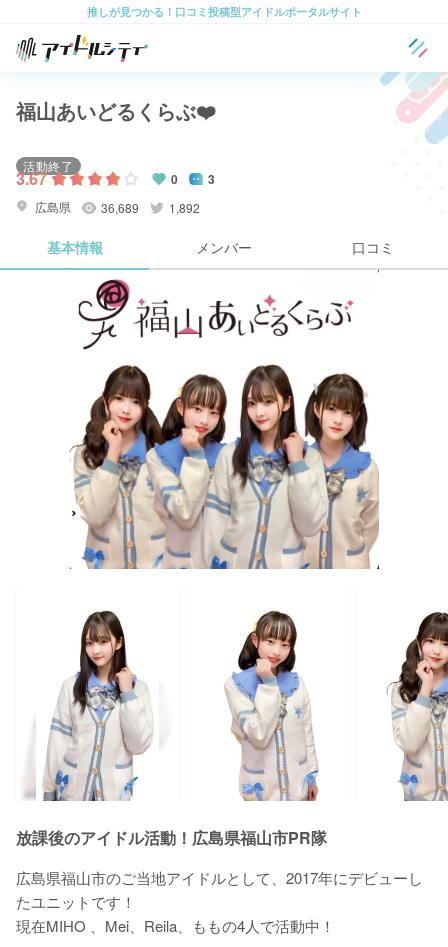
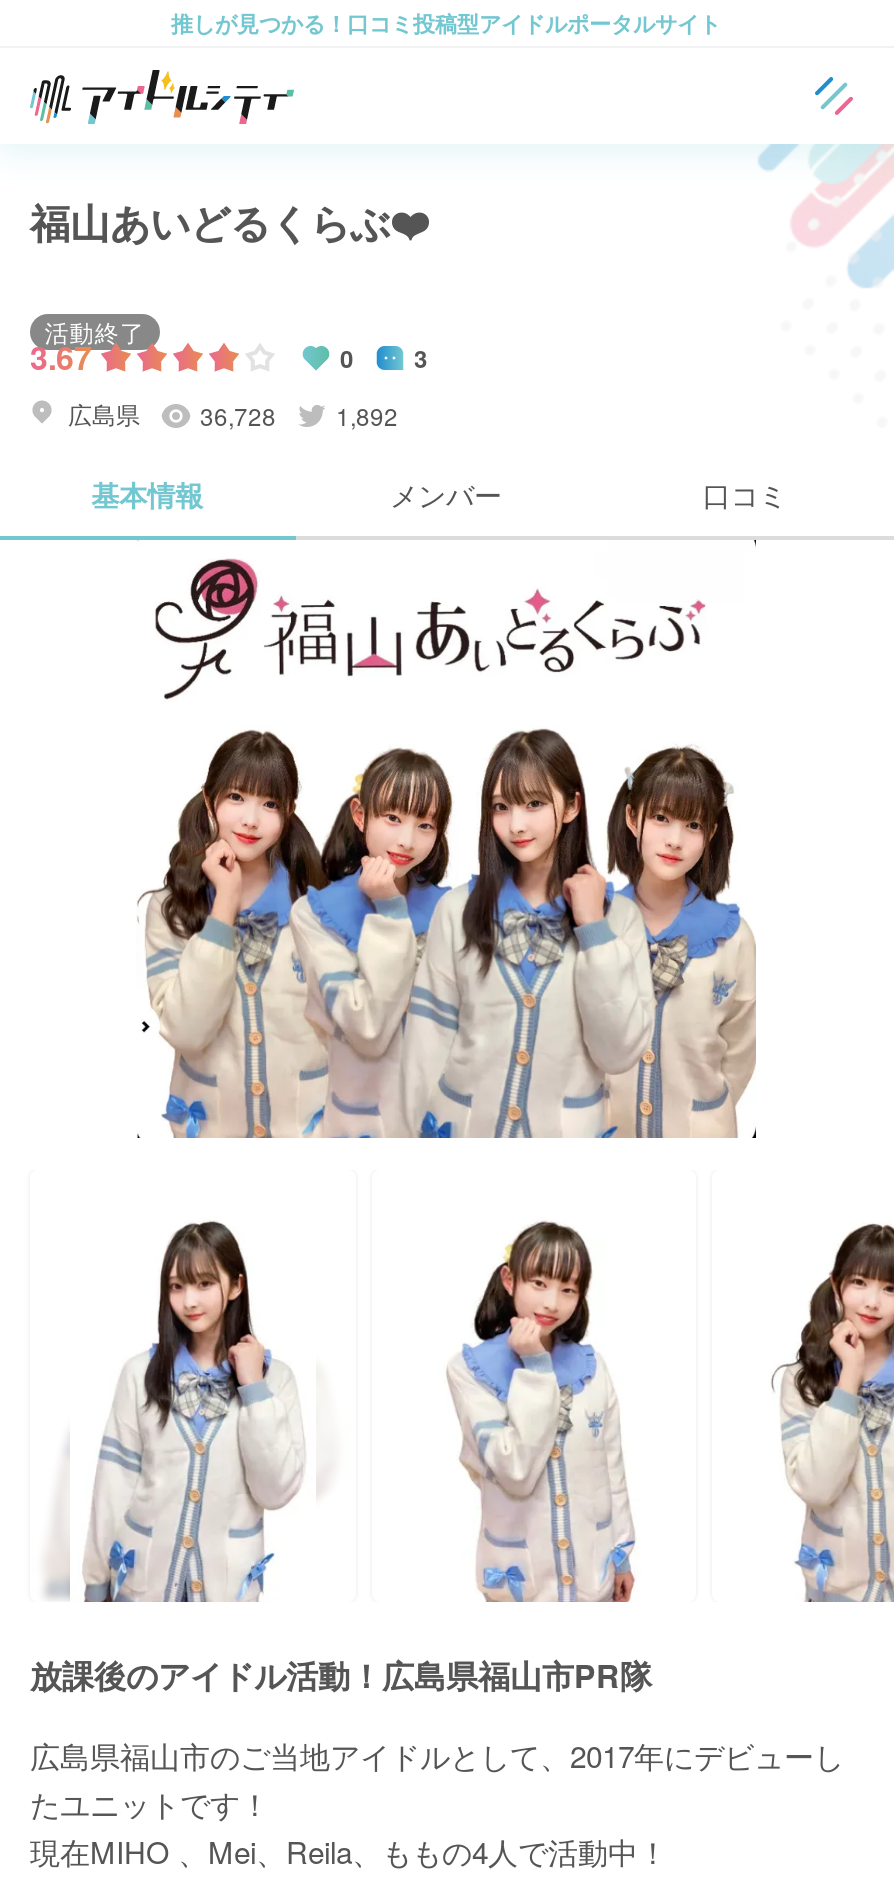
[32,198,200,216] 広島県 36,689 1,892 -> [62,396,398,432] 広島県 36,728 1,892

